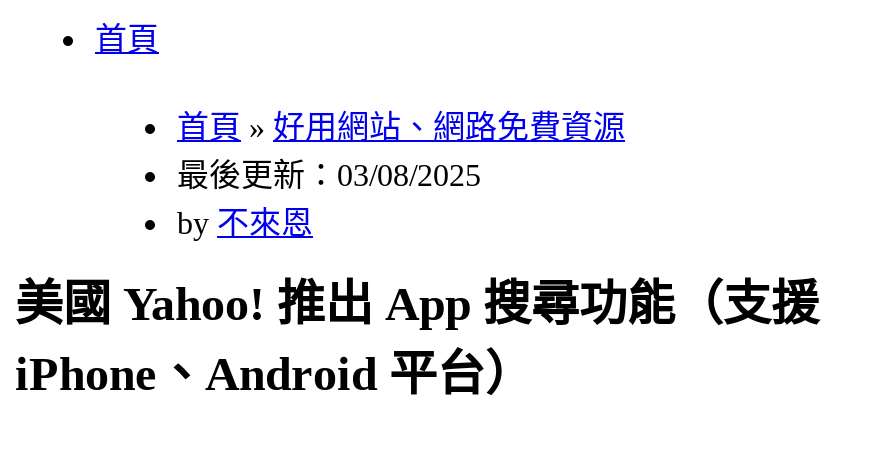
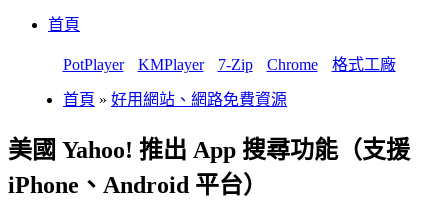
none -> [62,56,395,73] PotPlayer | KMPlayer | 7-Zip | Chrome | 格式工廠
moved [177,110,625,144] -> [63,91,287,108]: 首頁 » 好用網站、網路免費資源
[177,158,481,240] 最後更新：03/08/2025 | by不來恩 -> none

